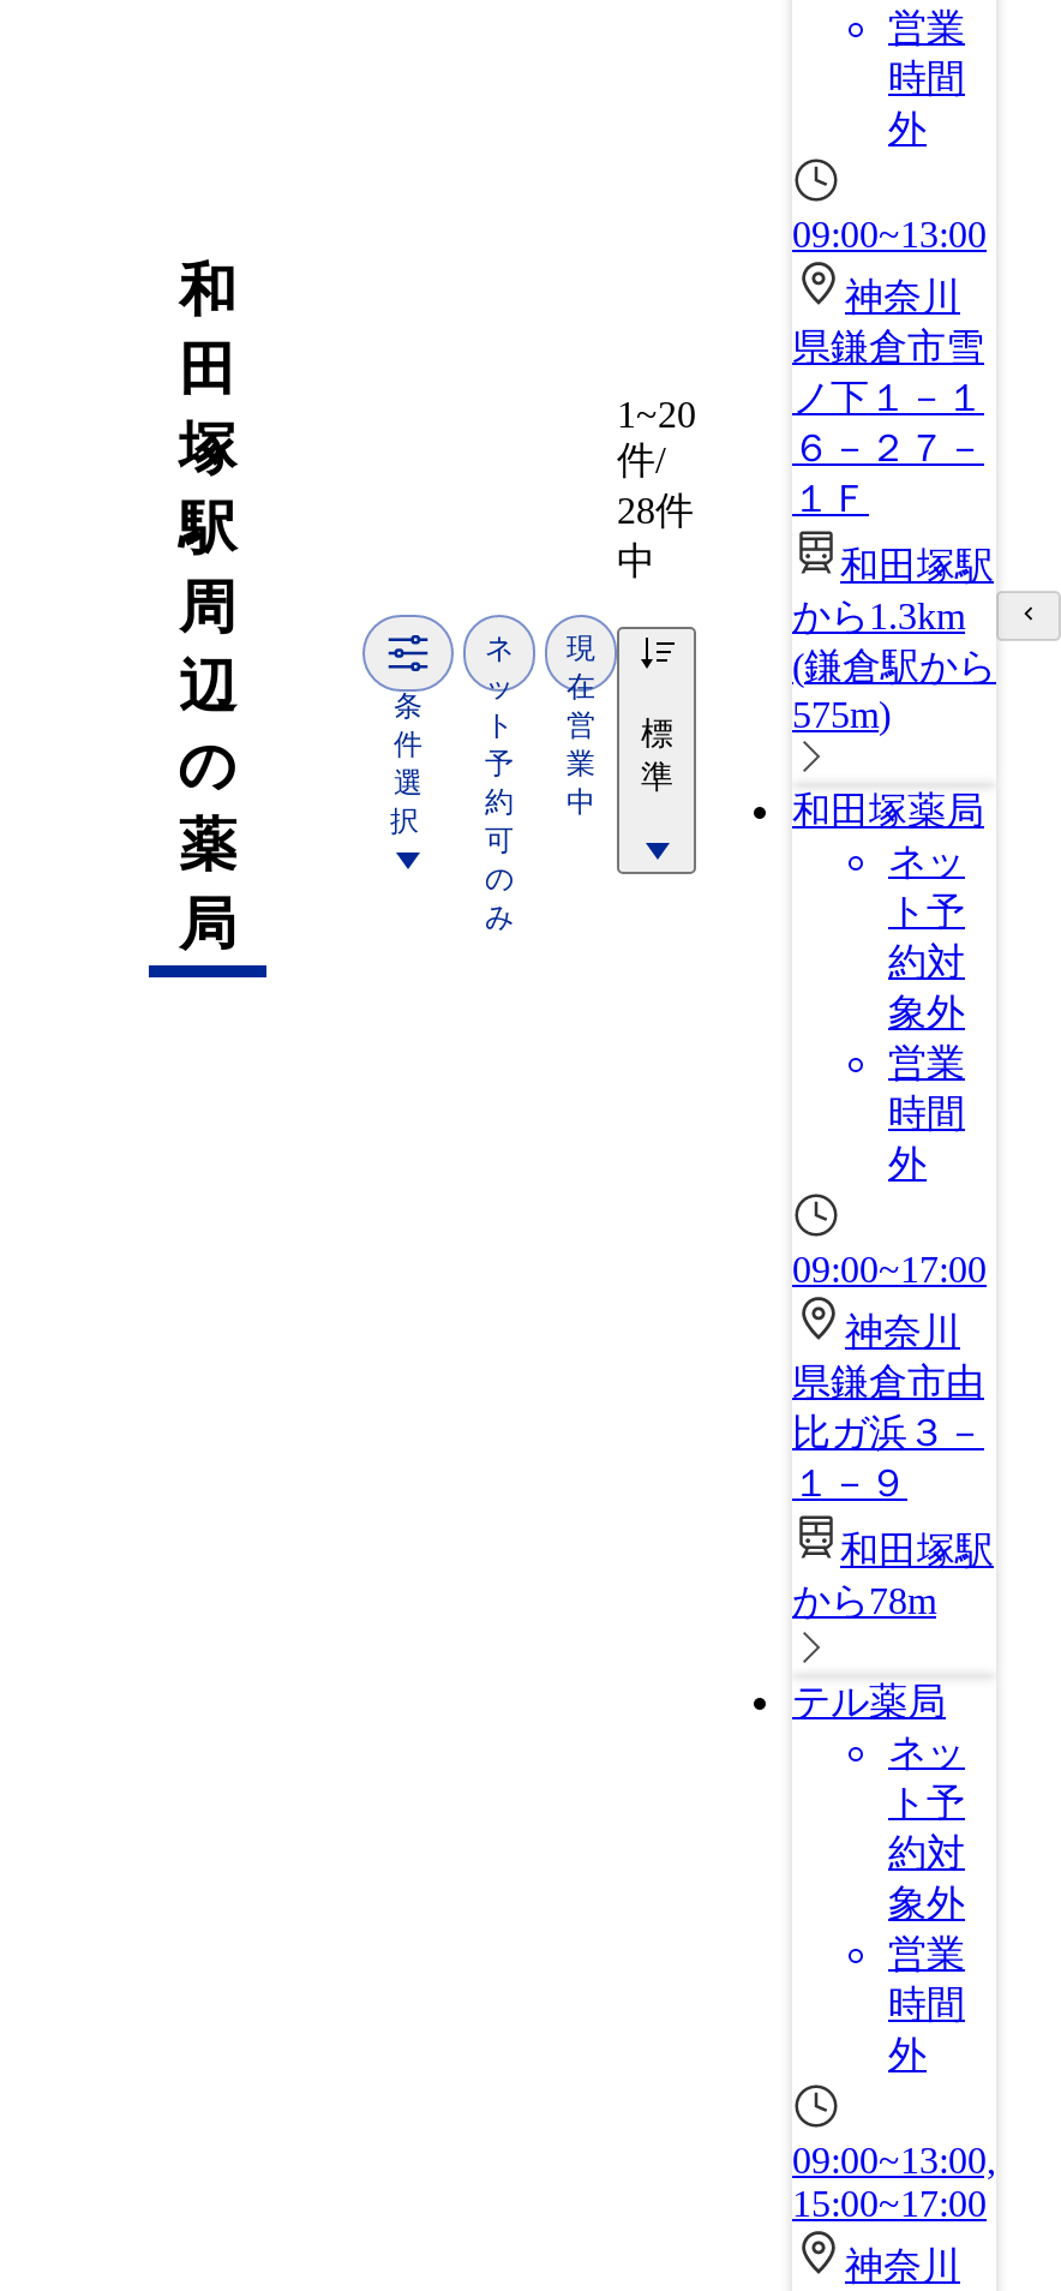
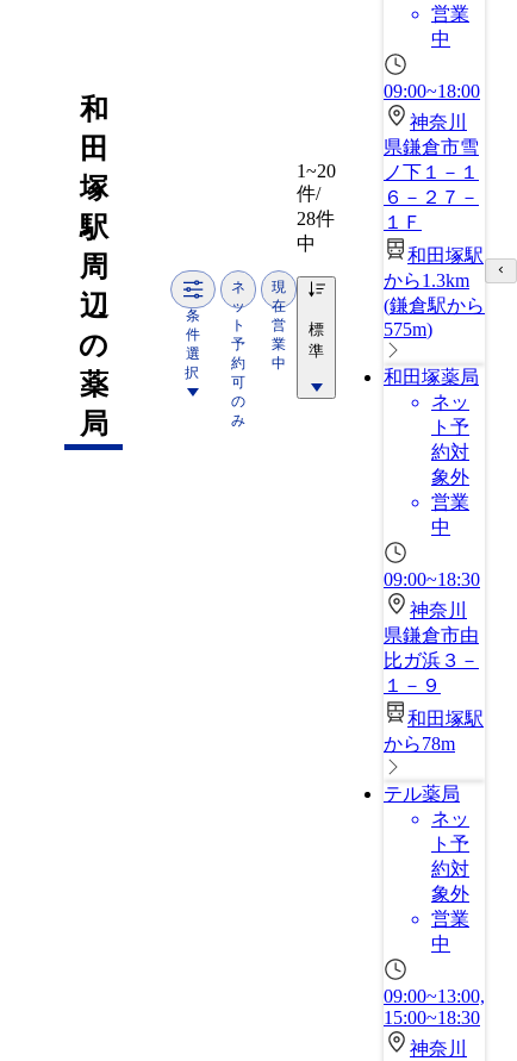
[888,58,965,149] 時間 | 外 -> [431,29,450,49] 中
[792,214,987,255] 09:00~13:00 -> [384,81,480,101] 09:00~18:00
[888,1093,965,1184] 時間 | 外 -> [431,517,450,537] 中
[792,1249,987,1290] 09:00~17:00 -> [384,569,480,589] 09:00~18:30
[888,1984,965,2075] 時間 | 外 -> [431,934,450,954] 中
[792,2183,987,2224] 15:00~17:00 -> [384,1007,480,1028] 15:00~18:30

